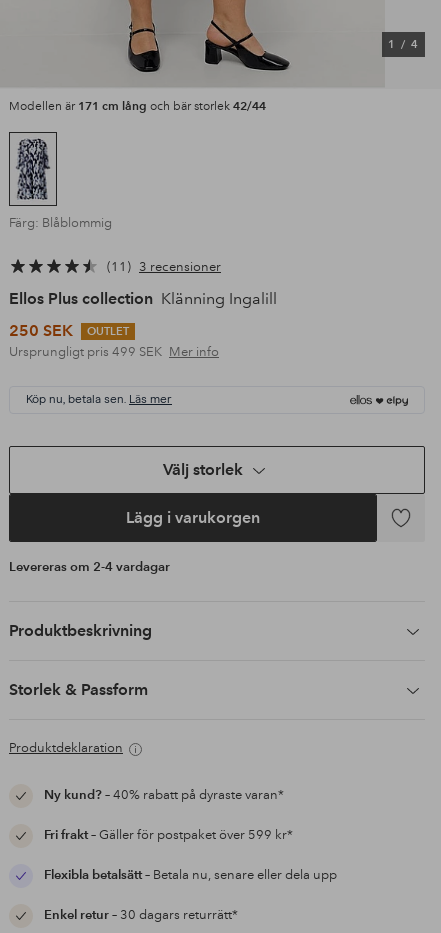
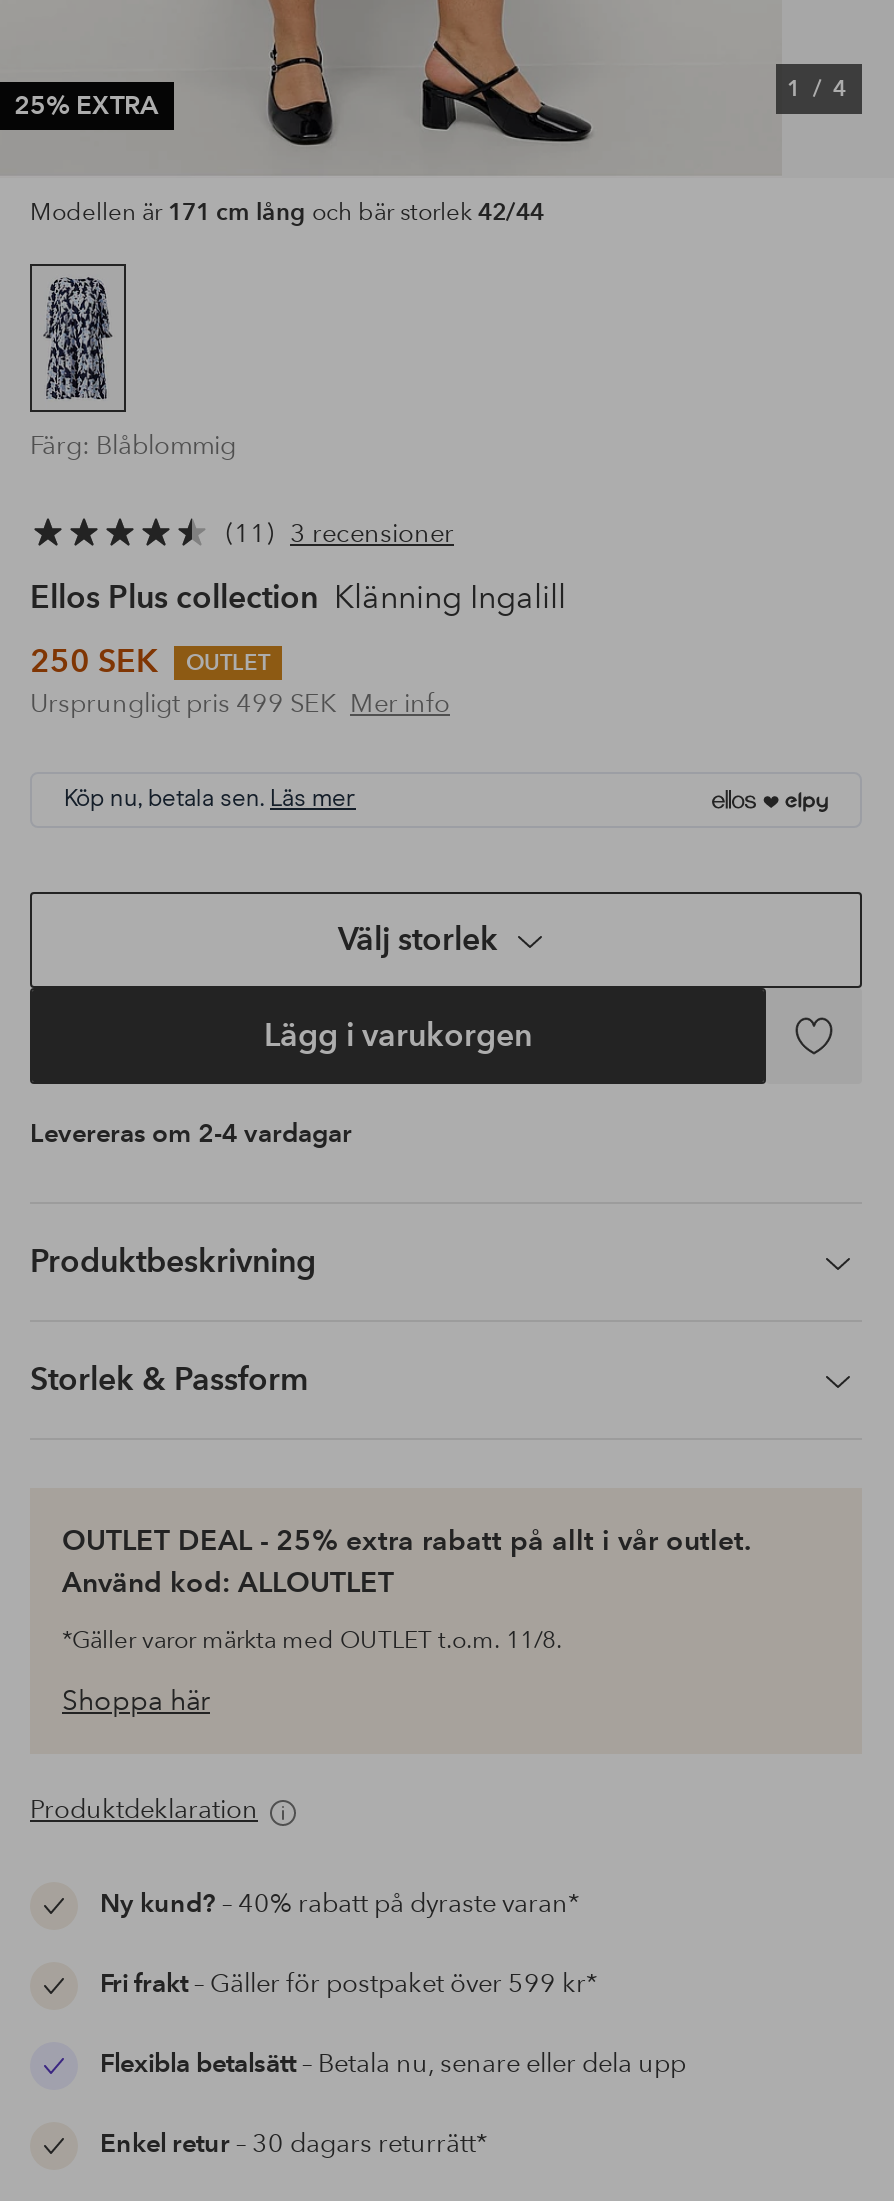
none -> [14,90,158,122] 25% EXTRA
none -> [62,1523,752,1719] OUTLET DEAL - 25% extra rabatt på allt i vår outlet. | Använd kod: ALLOUTLET | *Gäller varor märkta med OUTLET t.o.m. 11/8. | Shoppa här

